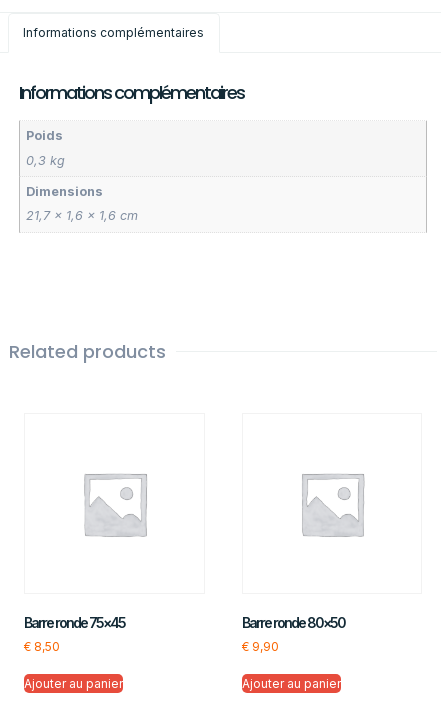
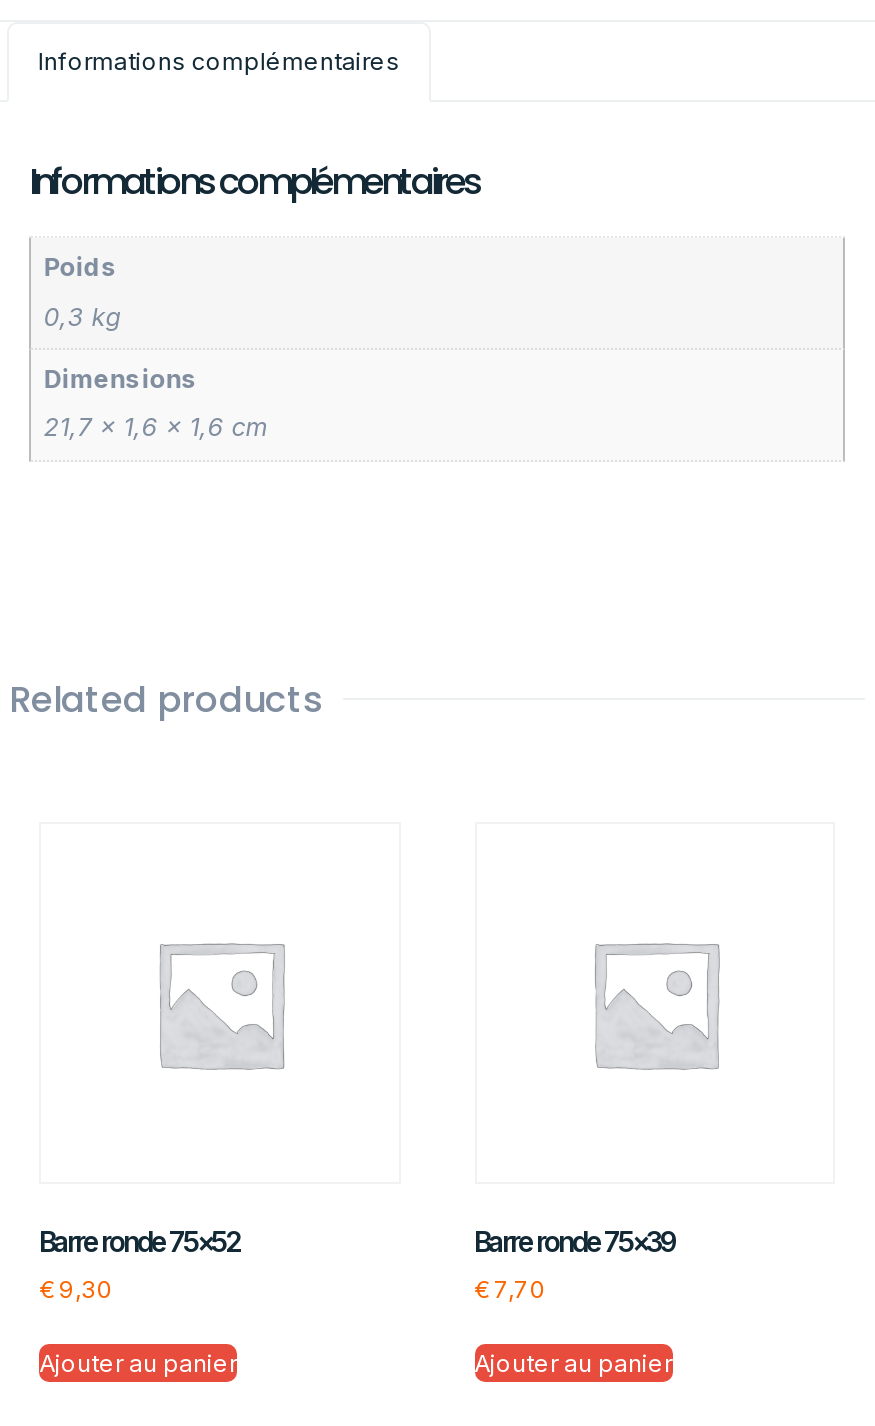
[24,614,125,631] Barre ronde 75×45 -> [39,1224,239,1258] Barre ronde 75×52
[241,614,344,631] Barre ronde 80×50 -> [474,1224,676,1258] Barre ronde 75×39
[24,639,60,654] €8,50 -> [39,1274,113,1304] €9,30
[241,639,278,654] €9,90 -> [474,1274,546,1304] €7,70

